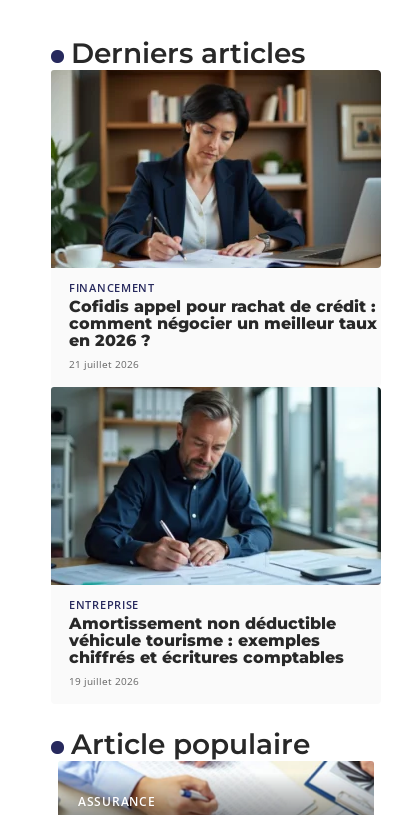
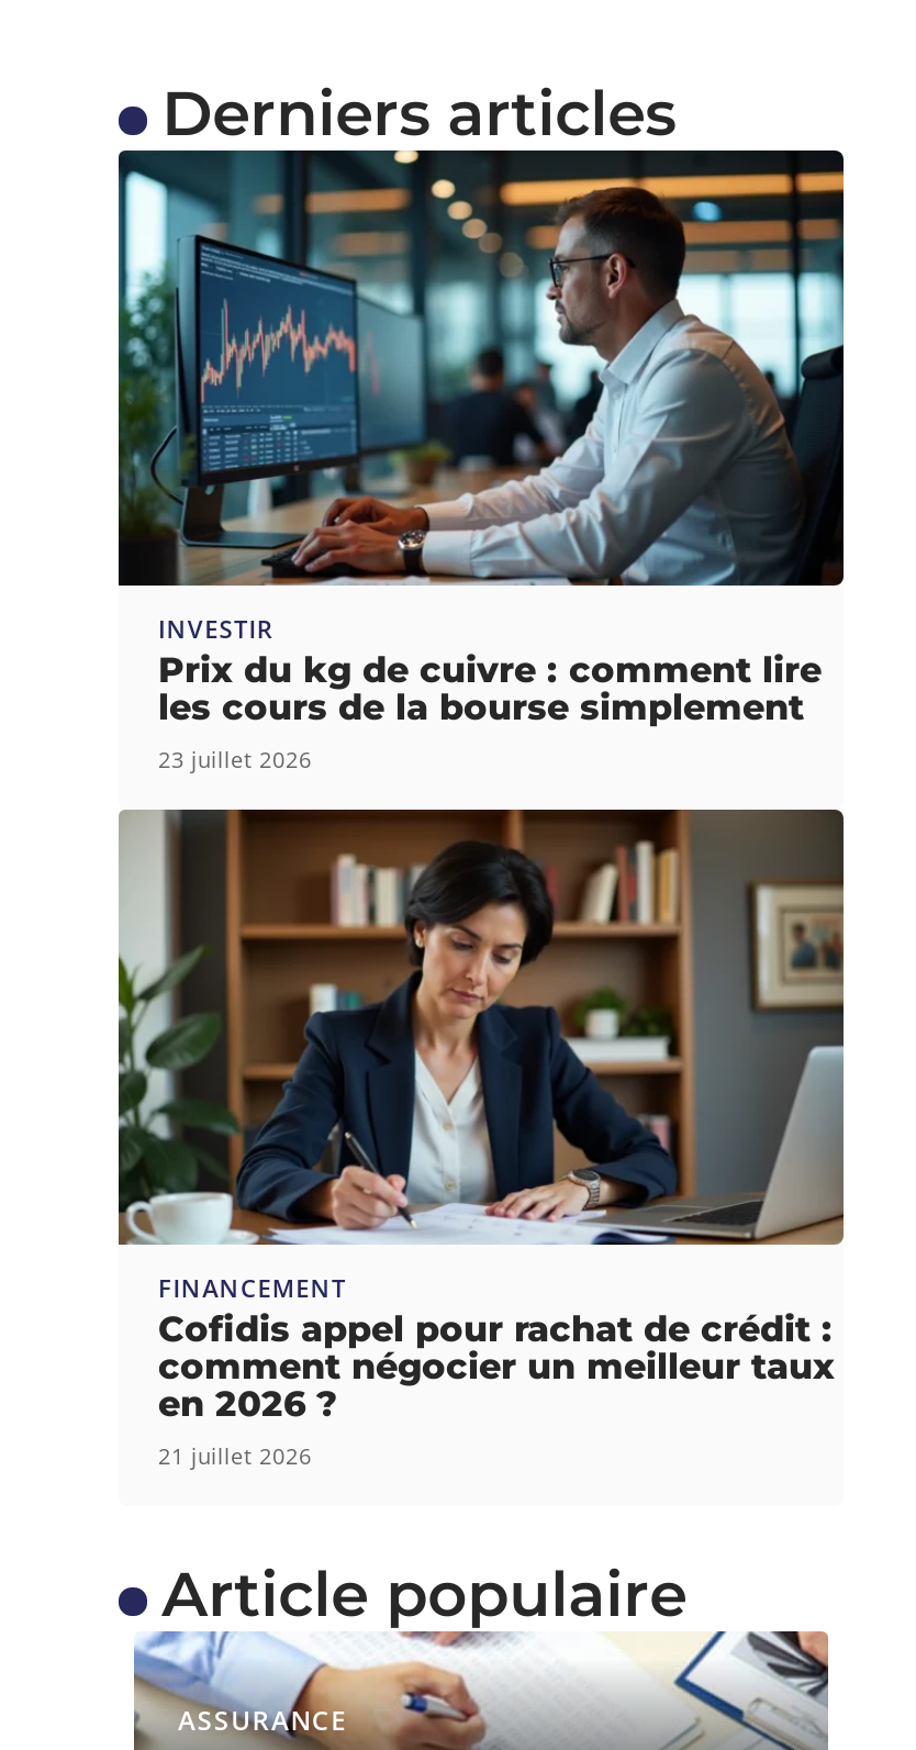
none -> [116,151,846,773] [image] | INVESTIR | Prix du kg de cuivre : comment lire | les cours de la bourse simplement | 23 juillet 2026
moved [50,70,383,370] -> [116,810,848,1470]: [image] | FINANCEMENT | Cofidis appel pour rachat de crédit : | comment négocier un meilleur taux | en 2026 ? | 21 juillet 2026
[50,386,382,687] [image] | ENTREPRISE | Amortissement non déductible | véhicule tourisme : exemples | chiffrés et écritures comptables | 19 juillet 2026 -> none

